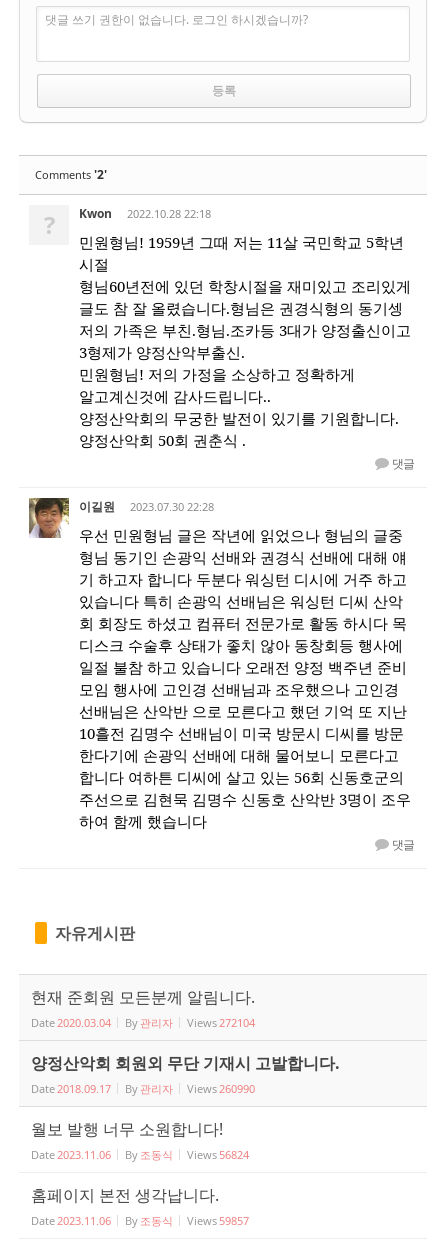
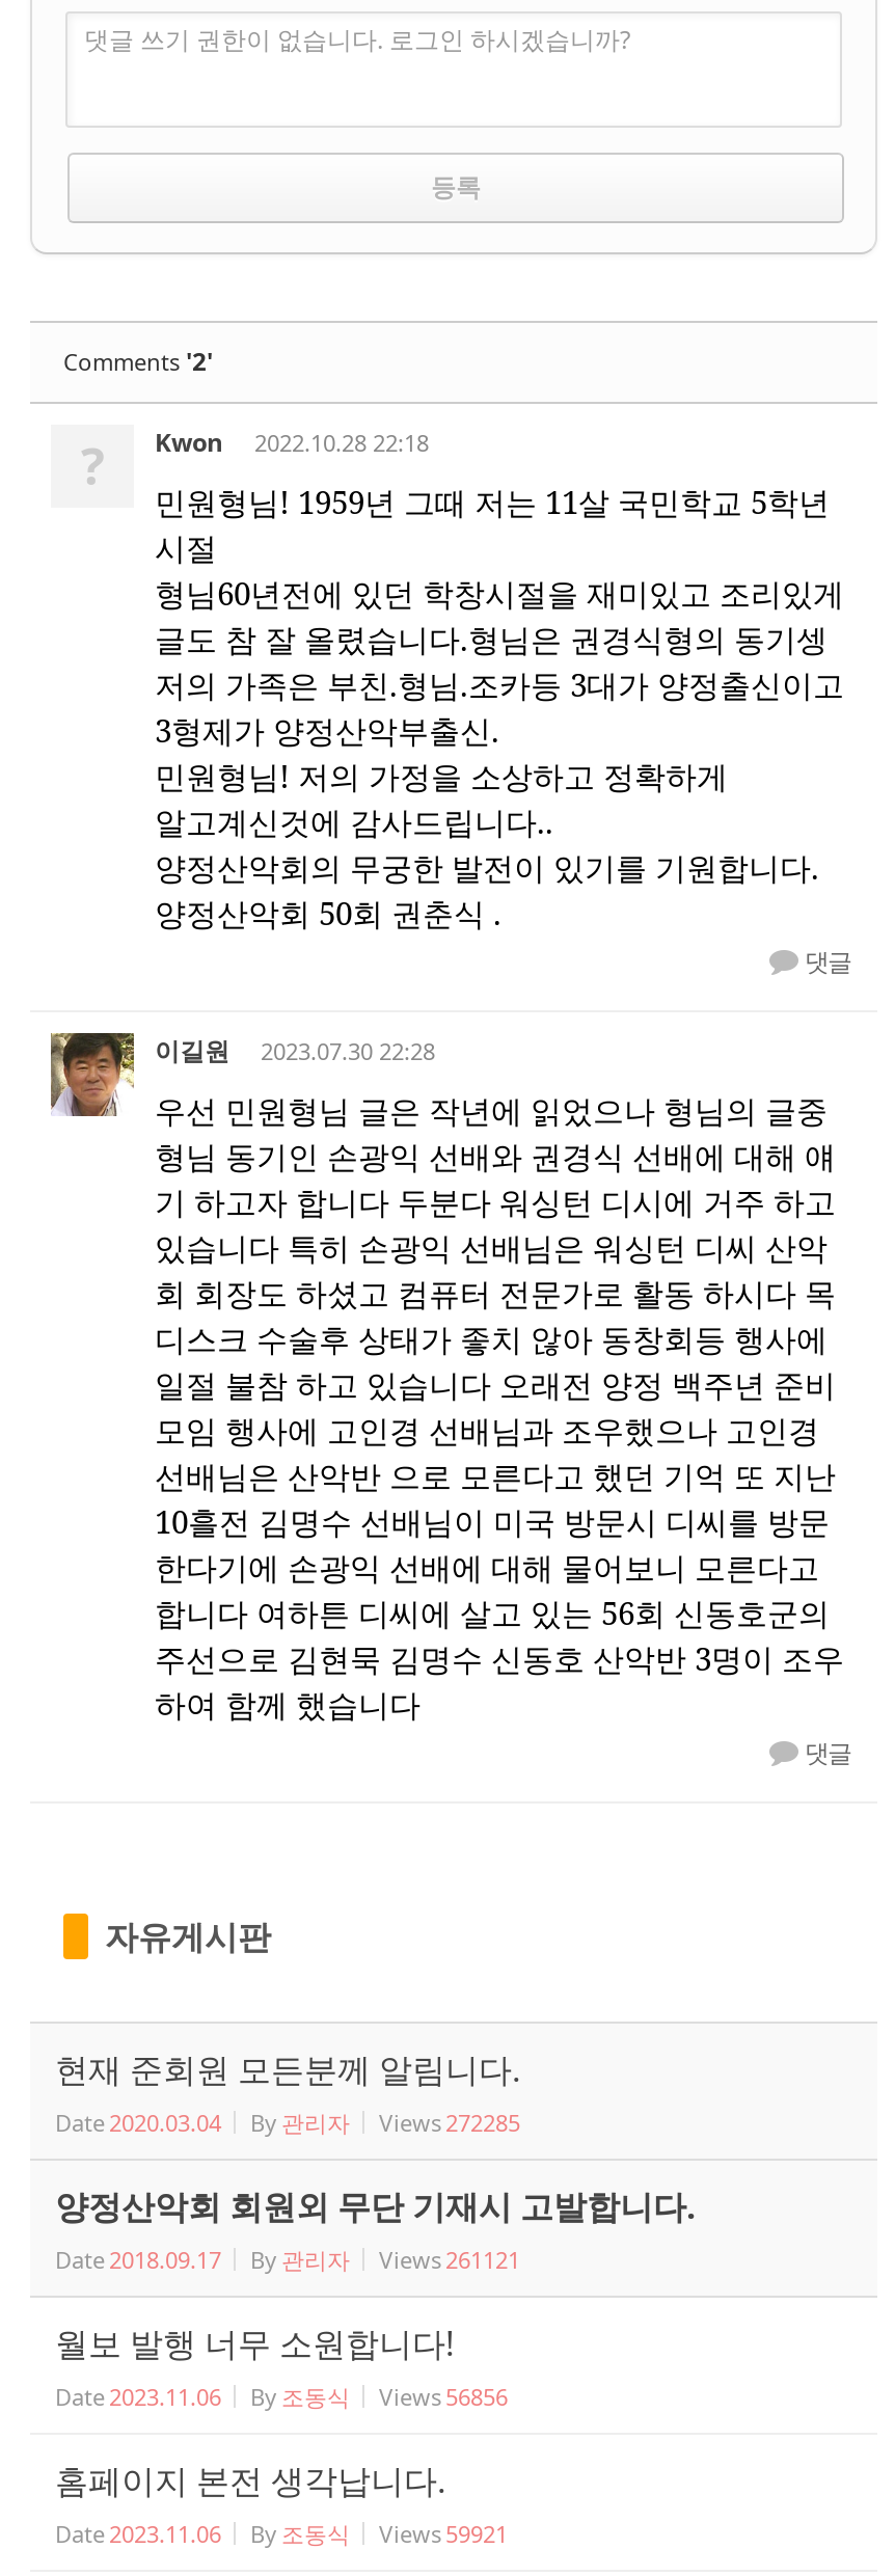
[31,1015,255,1030] Date 2020.03.04 By 관리자 Views 272104 -> [55,2106,520,2137] Date 2020.03.04 By 관리자 Views 272285
[31,1081,255,1096] Date 2018.09.17 By 관리자 Views 260990 -> [55,2243,520,2274] Date 2018.09.17 By 관리자 Views 261121
[31,1147,249,1162] Date 2023.11.06 By 조동식 Views 56824 -> [55,2380,508,2411] Date 2023.11.06 By 조동식 Views 56856
[31,1213,249,1228] Date 2023.11.06 By 조동식 Views 59857 -> [55,2517,508,2548] Date 2023.11.06 By 조동식 Views 59921

